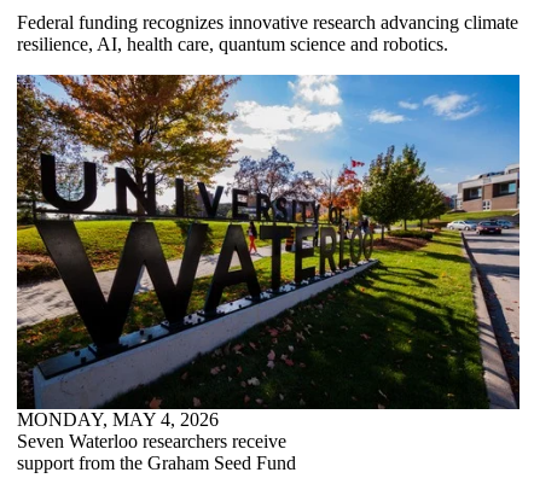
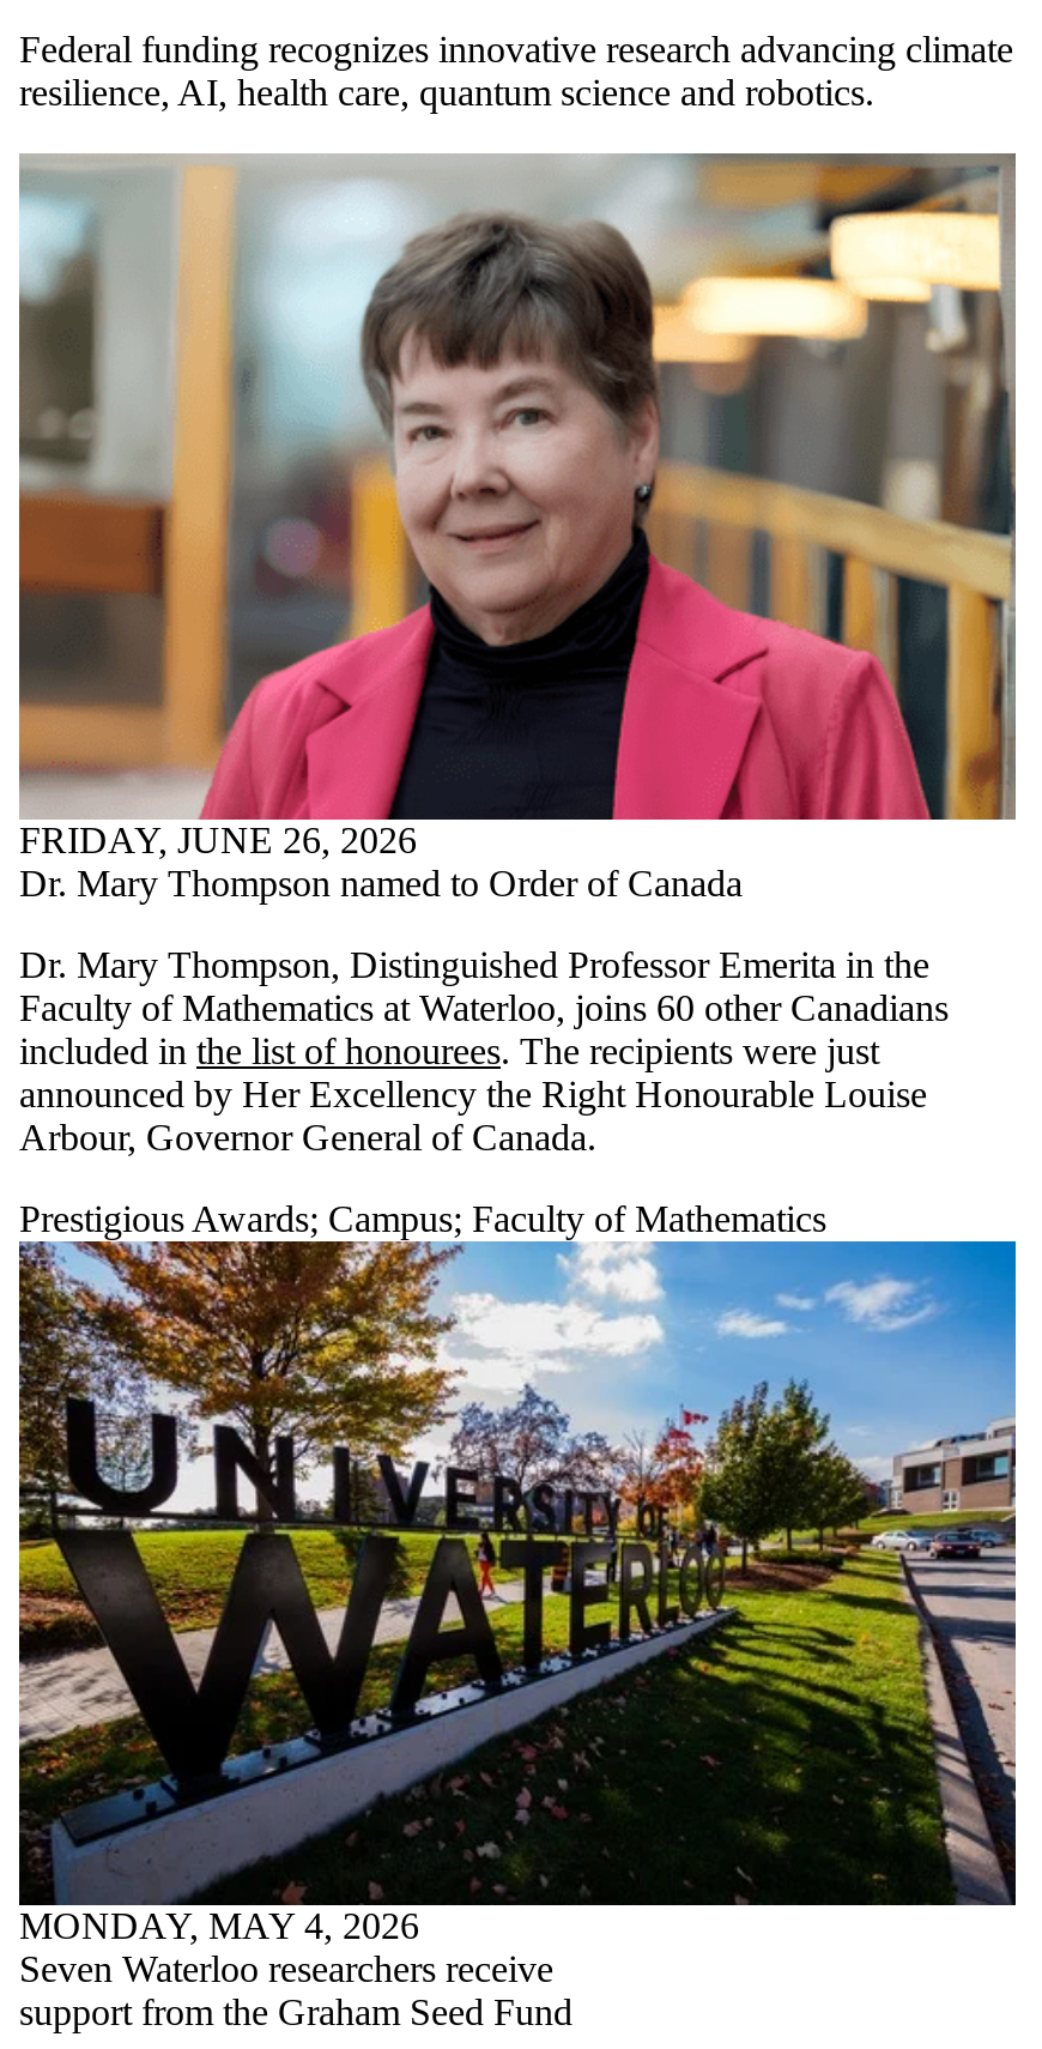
none -> [17,152,1018,1239] [image] | FRIDAY, JUNE 26, 2026 | Dr. Mary Thompson named to Order of Canada | Dr. Mary Thompson, Distinguished Professor Emerita in the | Faculty of Mathematics at Waterloo, joins 60 other Canadians | included in the list of honourees. The recipients were just | announced by Her Excellency the Right Honourable Louise | Arbour, Governor General of Canada. | Prestigious Awards; Campus; Faculty of Mathematics

